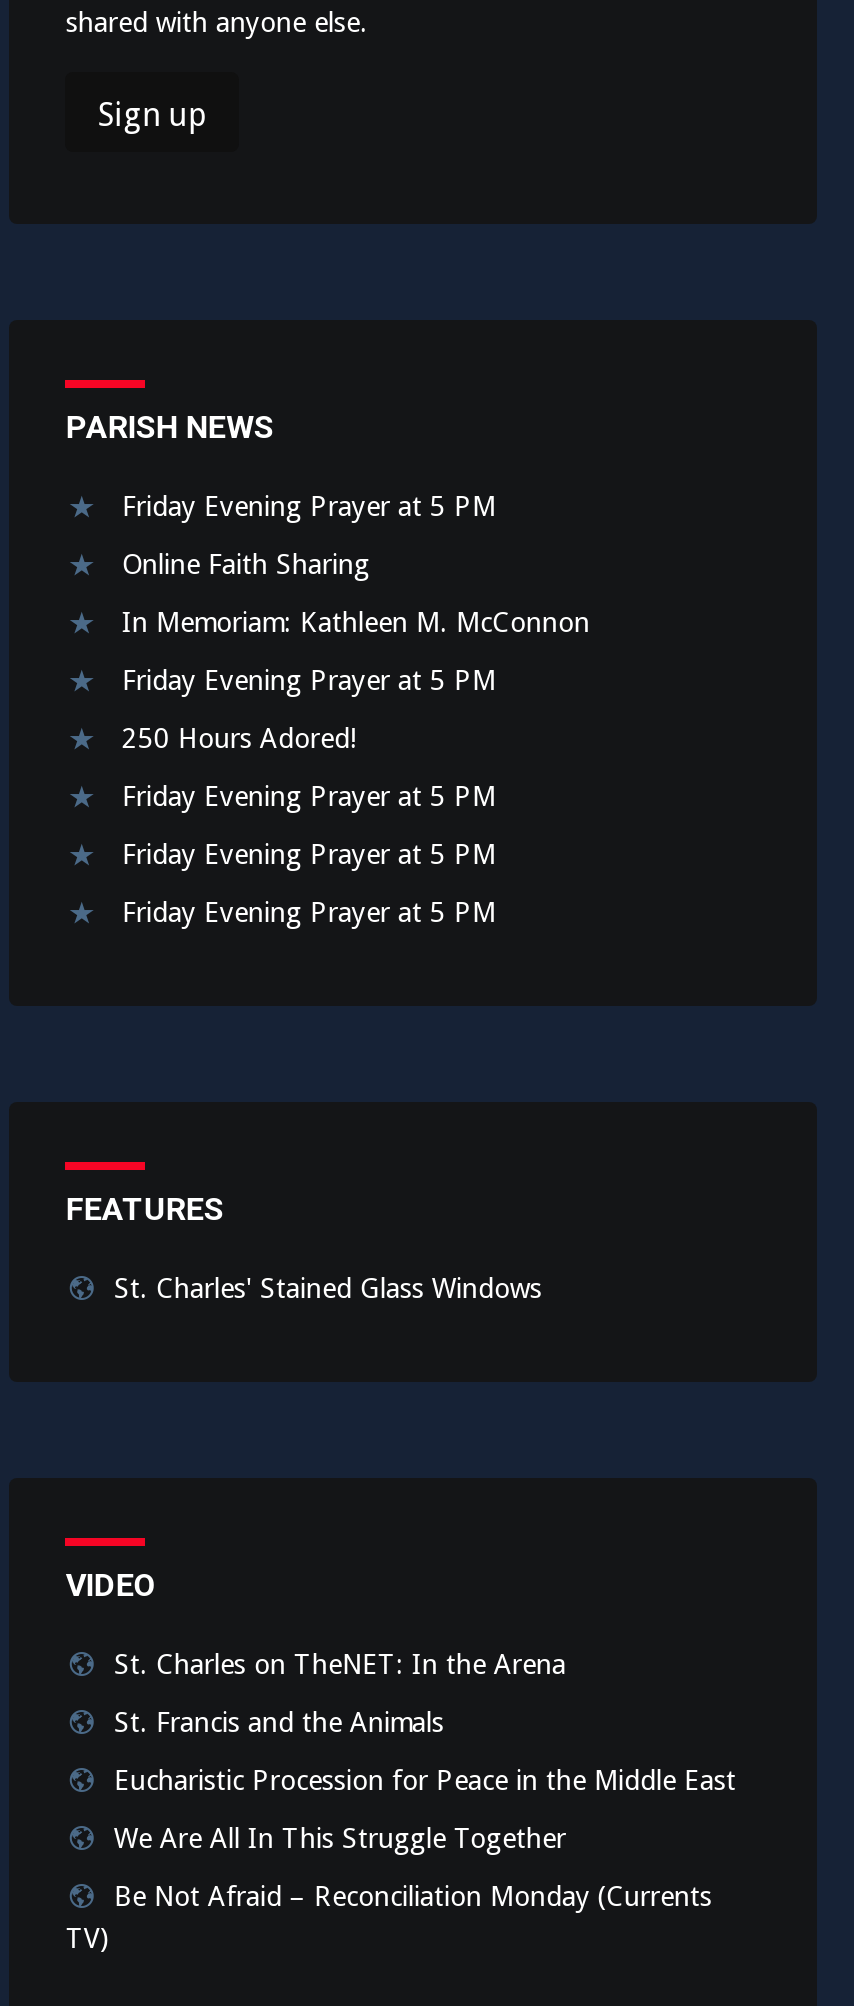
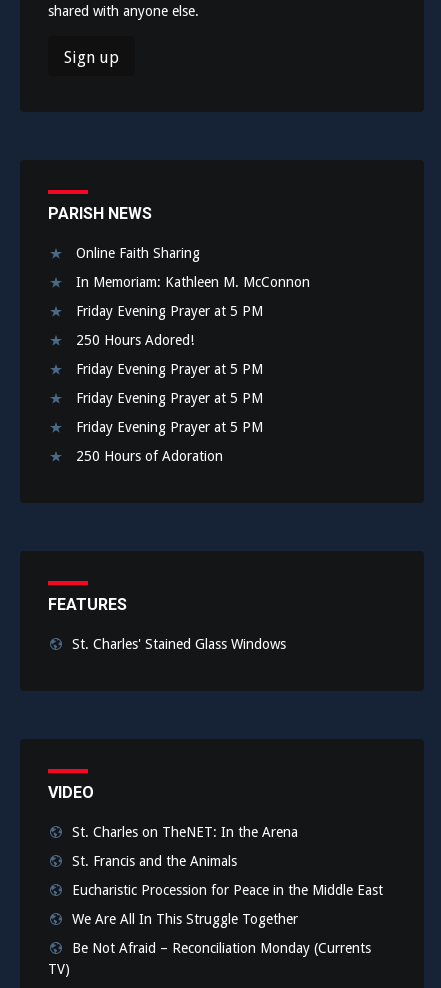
[122,490,496,522] Friday Evening Prayer at 5 PM -> none
moved [122,548,590,928] -> [76,245,310,435]: Online Faith Sharing | In Memoriam: Kathleen M. McConnon | Friday Evening Prayer at 5 PM | 250 Hours Adored! | Friday Evening Prayer at 5 PM | Friday Evening Prayer at 5 PM | Friday Evening Prayer at 5 PM
none -> [76,448,223,464] 250 Hours of Adoration

